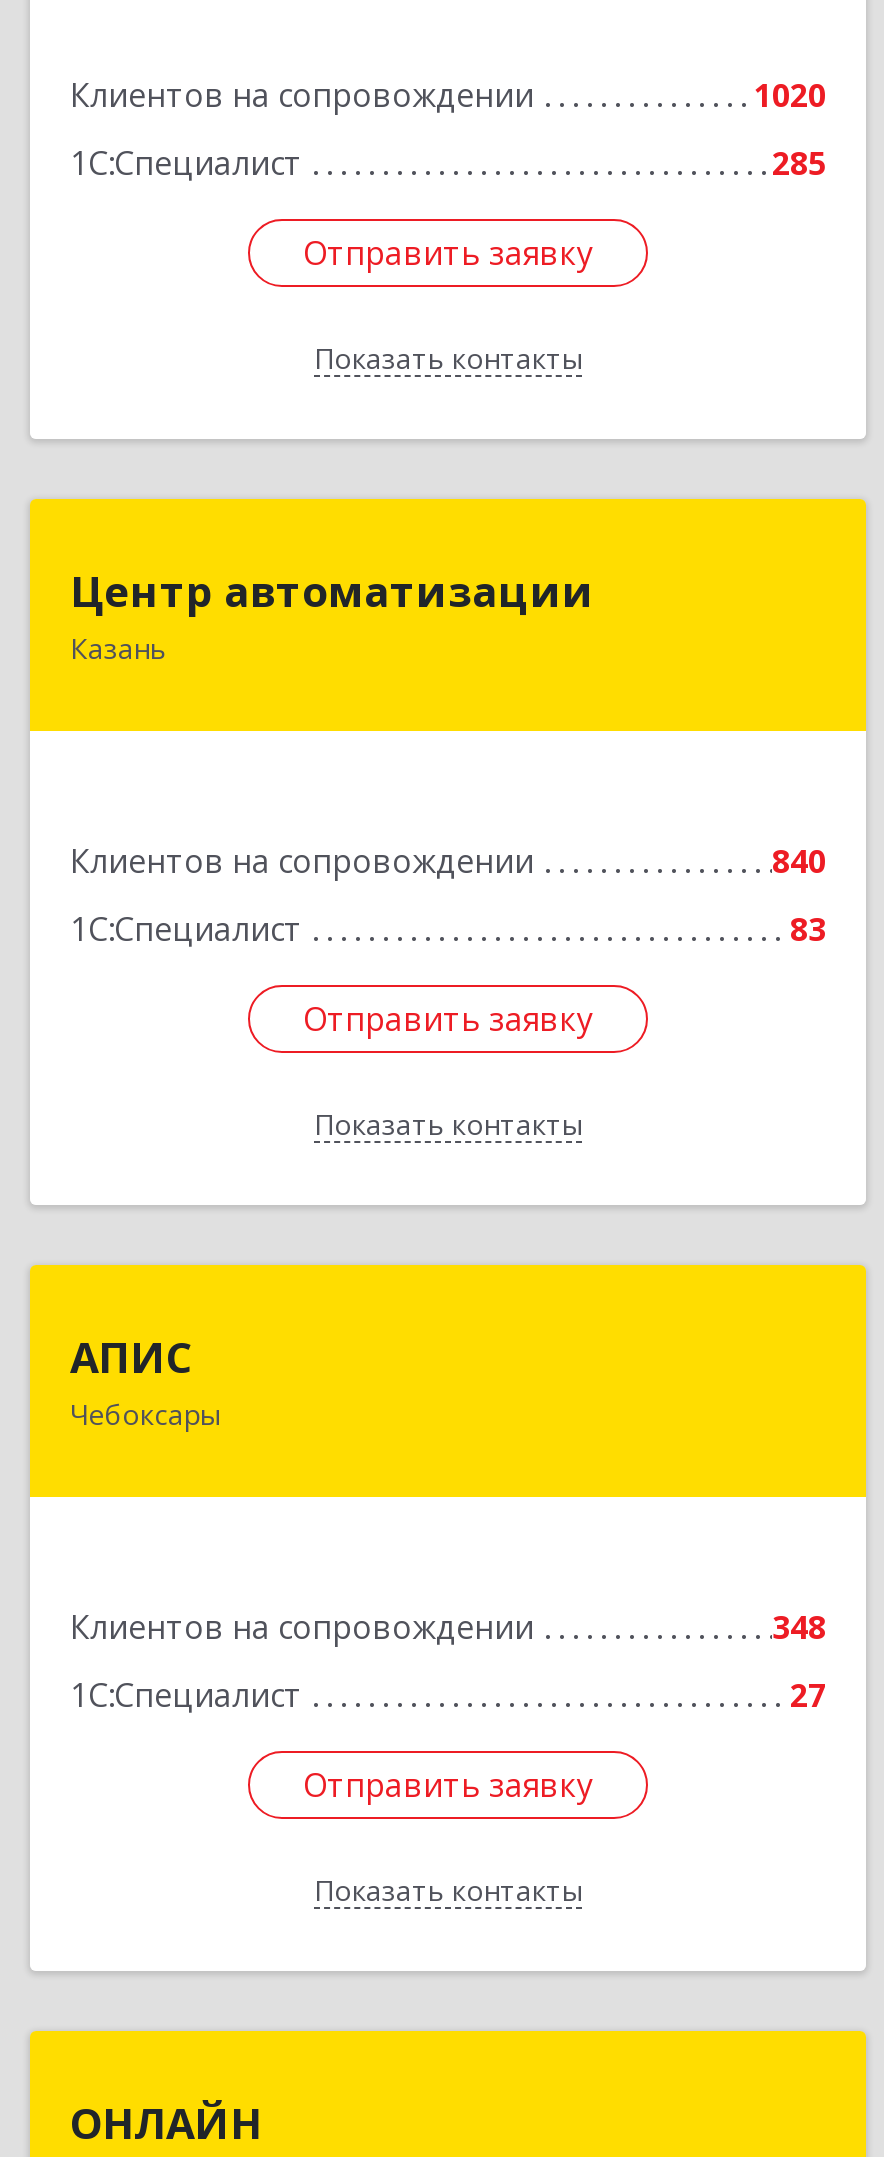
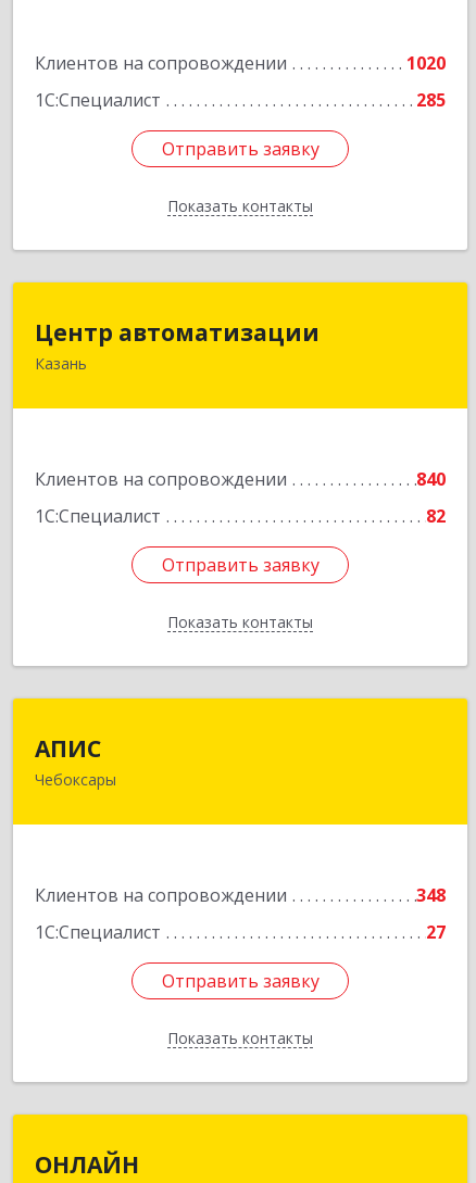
[790,907,826,951] 83 -> [426,504,446,528] 82

